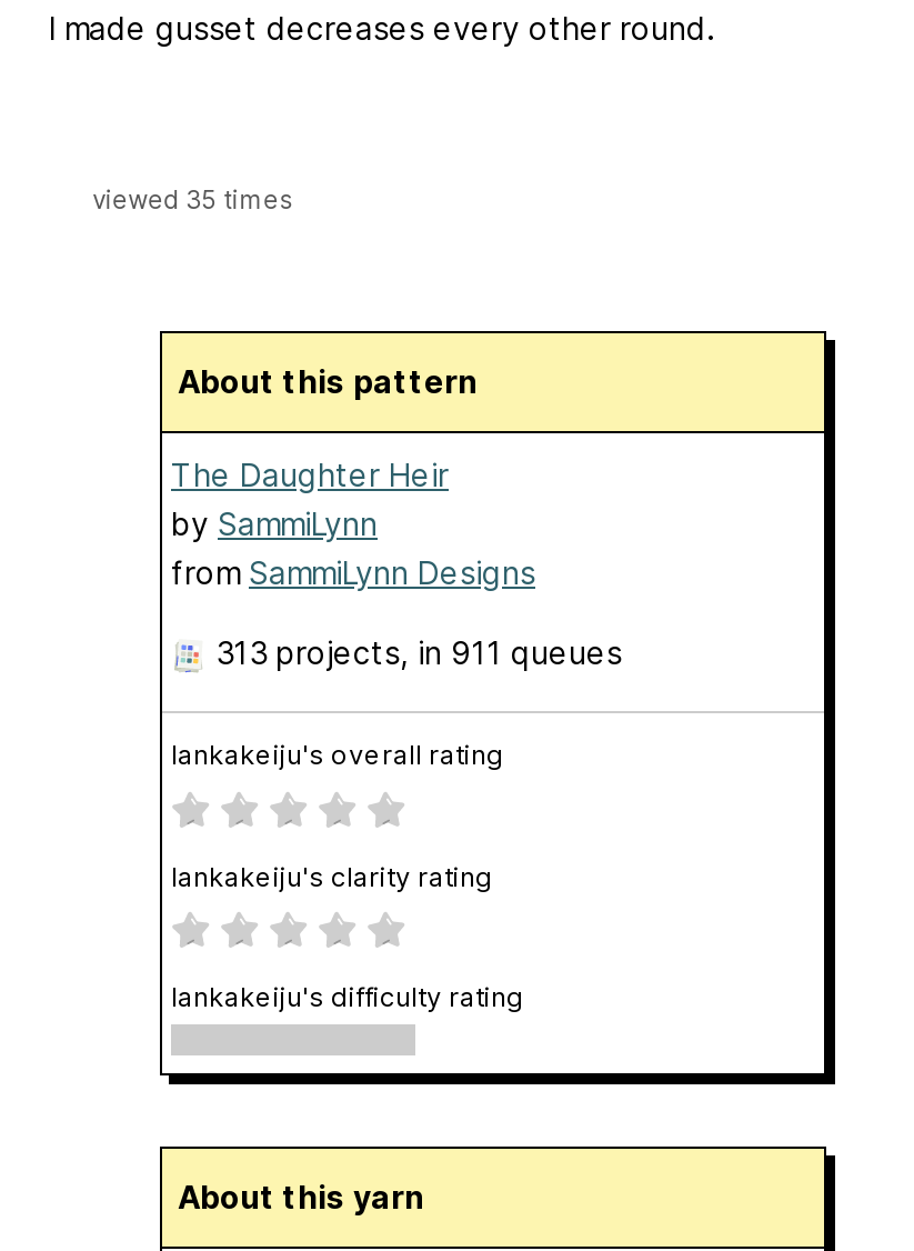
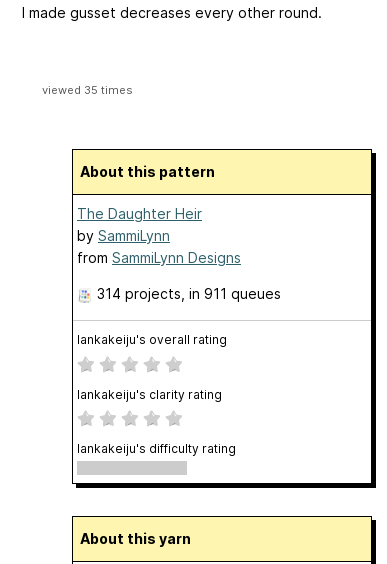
[215,634,622,671] 313 projects, in 911 queues -> [97,285,281,302] 314 projects, in 911 queues

